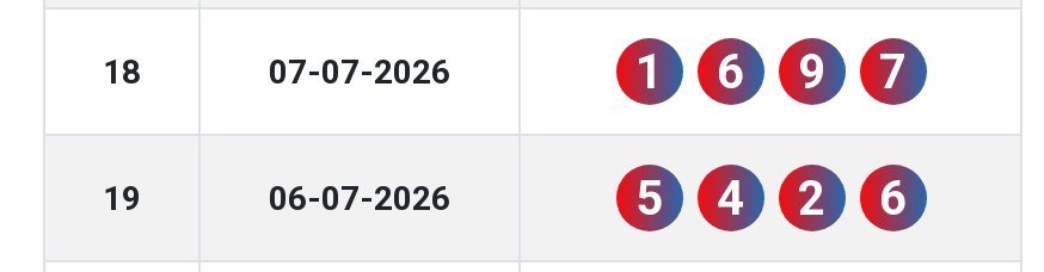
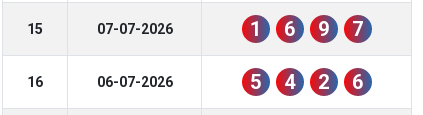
[103,53,141,91] 18 -> [27,21,43,37] 15
[103,179,141,217] 19 -> [27,74,43,90] 16

